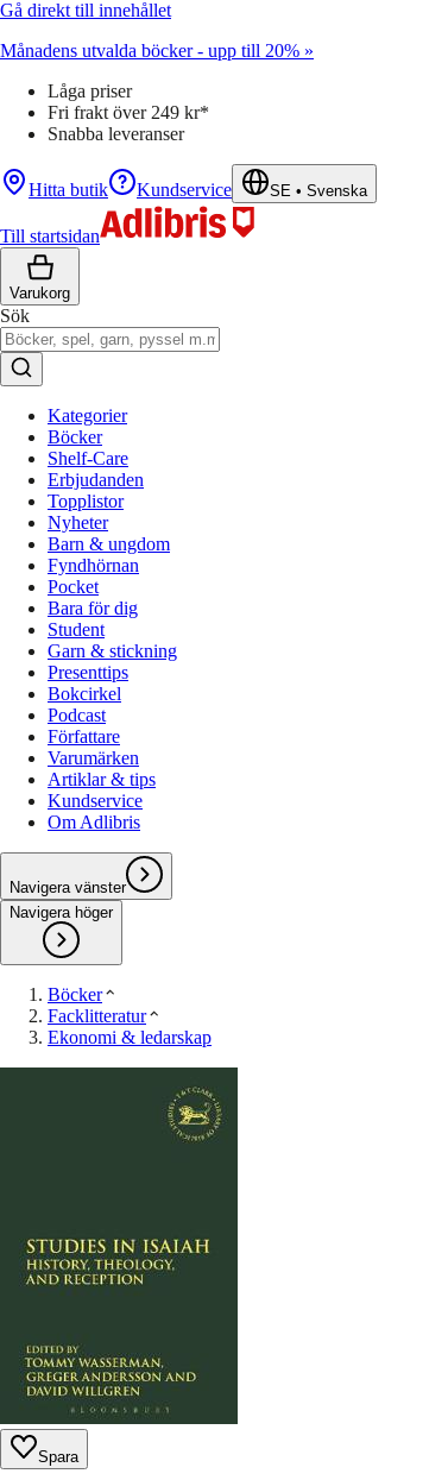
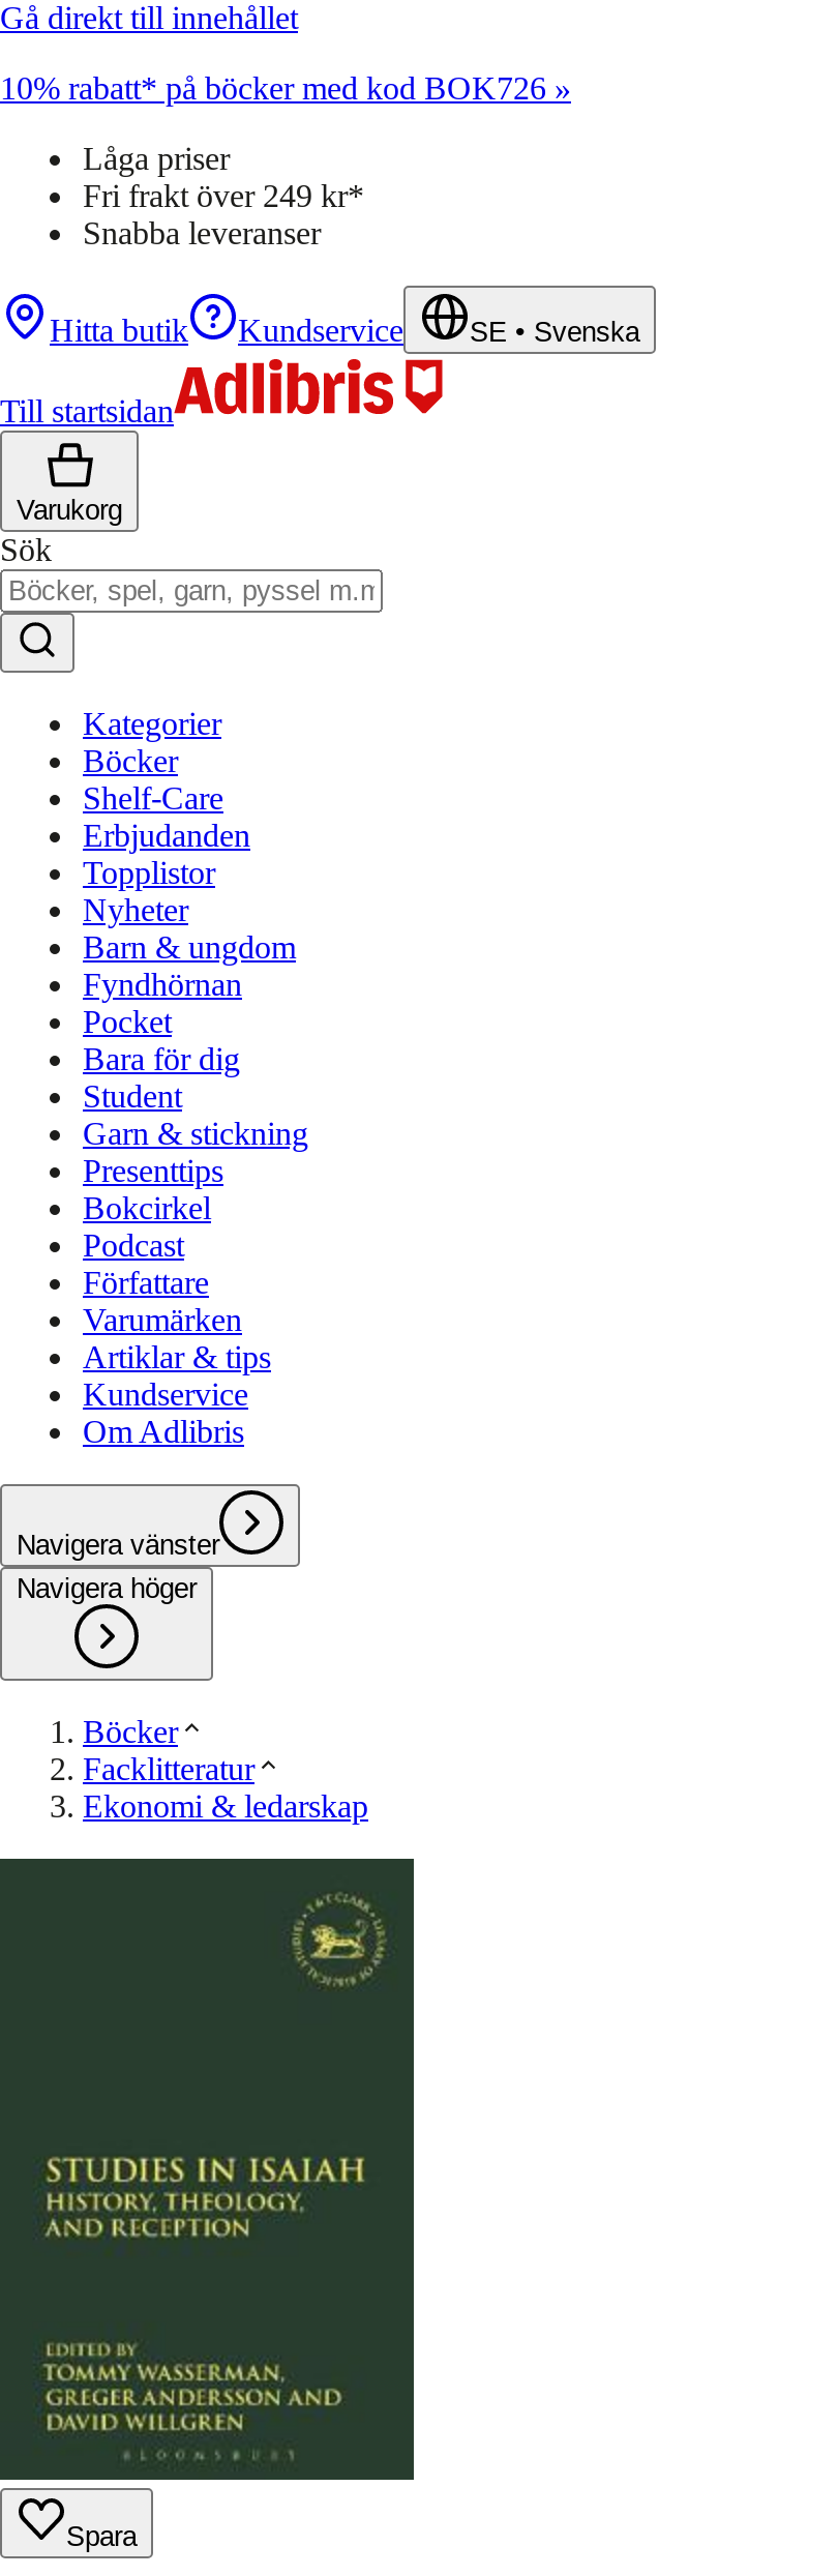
[0,40,314,61] Månadens utvalda böcker - upp till 20% » -> [0,70,571,106] 10% rabatt* på böcker med kod BOK726 »

